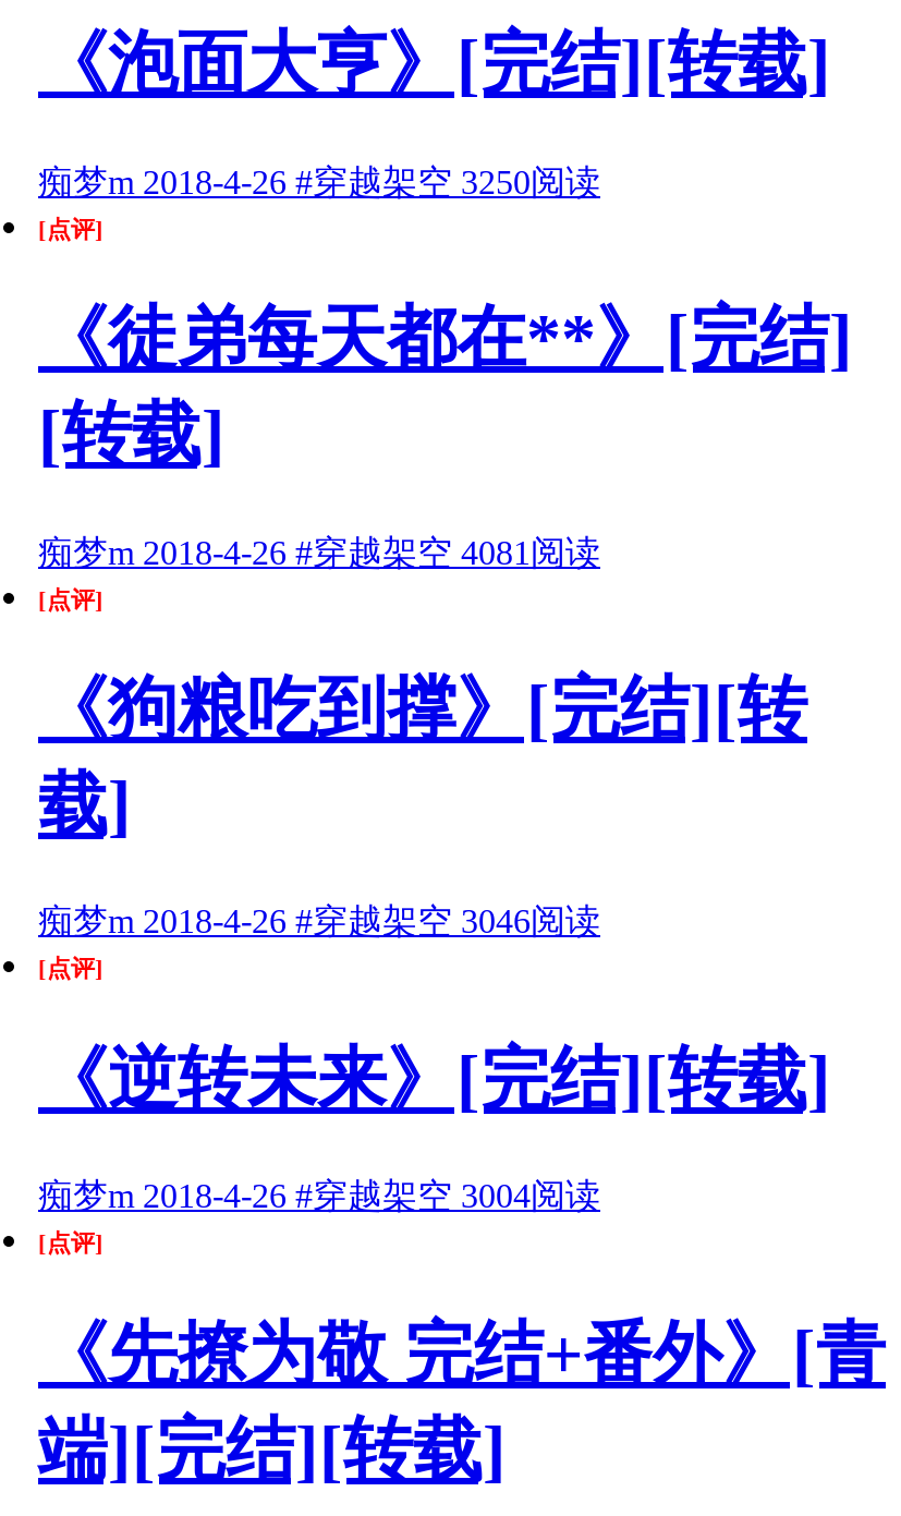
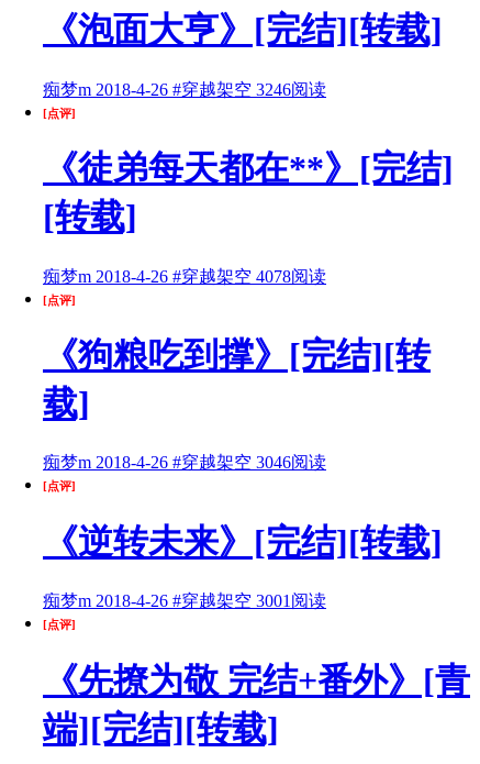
[38,163,600,200] 痴梦m 2018-4-26 #穿越架空 3250阅读 -> [43,80,326,98] 痴梦m 2018-4-26 #穿越架空 3246阅读
[38,533,600,570] 痴梦m 2018-4-26 #穿越架空 4081阅读 -> [43,267,326,285] 痴梦m 2018-4-26 #穿越架空 4078阅读
[38,1177,600,1215] 痴梦m 2018-4-26 #穿越架空 3004阅读 -> [43,592,326,610] 痴梦m 2018-4-26 #穿越架空 3001阅读

